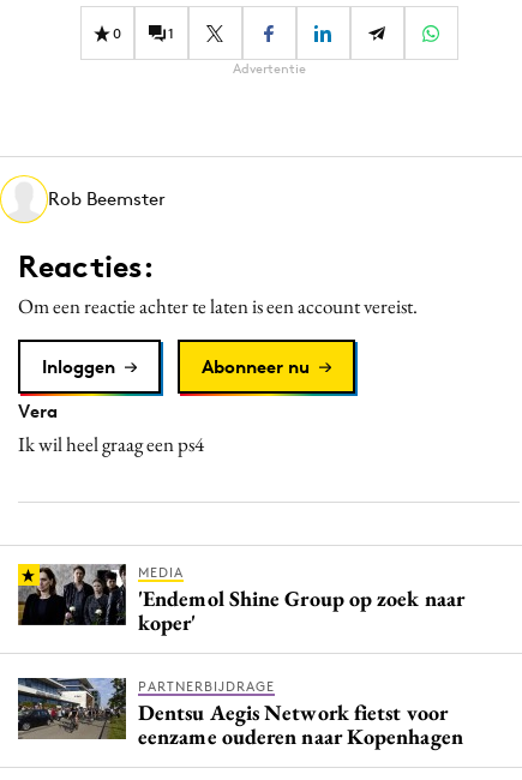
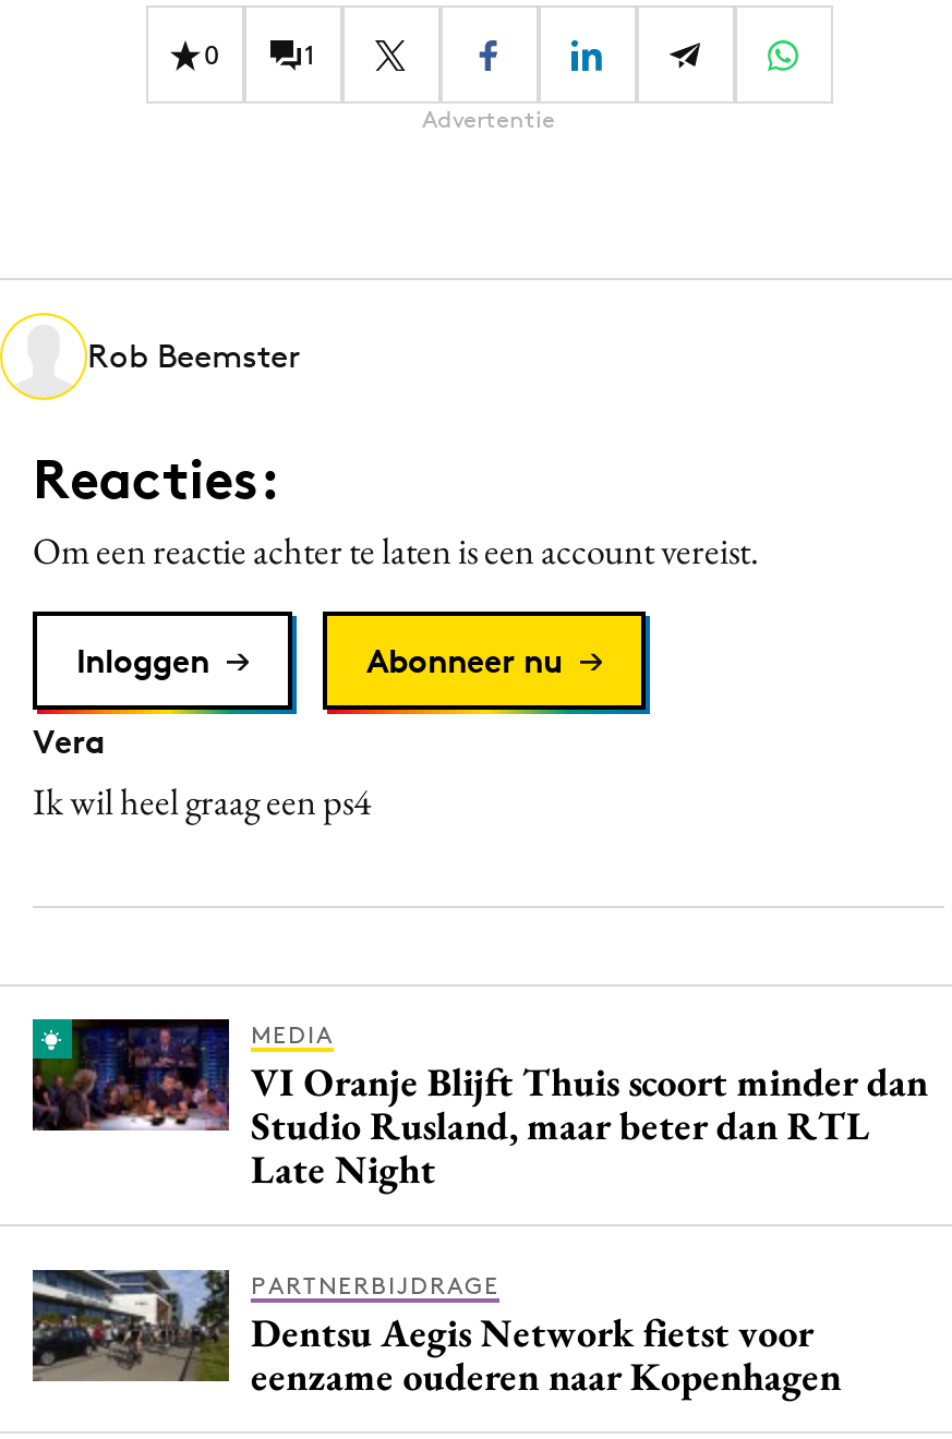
[17,563,464,636] [image] | 'Endemol Shine Group op zoek naar | koper' -> [31,1017,928,1194] [image] | VI Oranje Blijft Thuis scoort minder dan | Studio Rusland, maar beter dan RTL | Late Night

